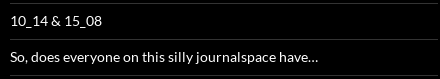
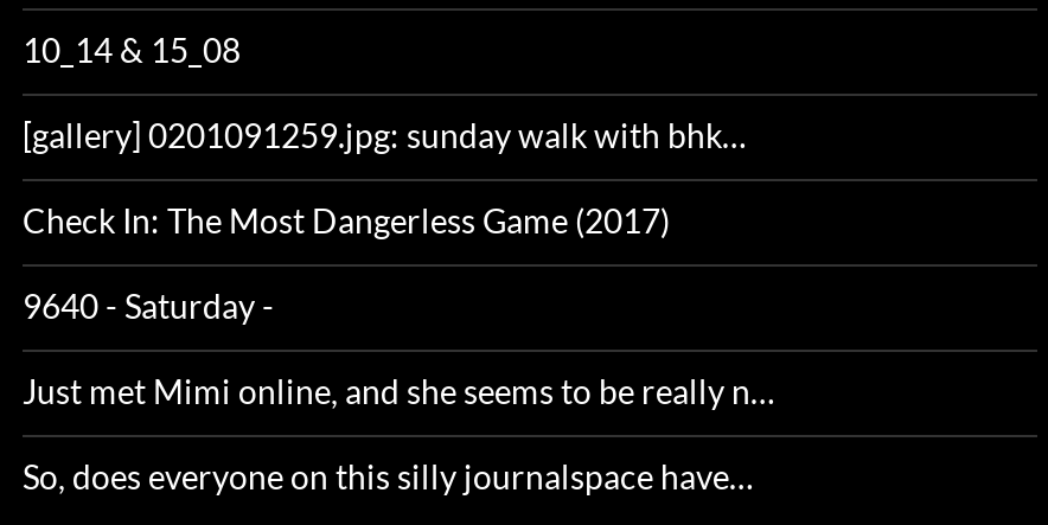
none -> [23,115,774,412] [gallery] 0201091259.jpg: sunday walk with bhk… | Check In: The Most Dangerless Game (2017) | 9640 - Saturday - | Just met Mimi online, and she seems to be really n…

